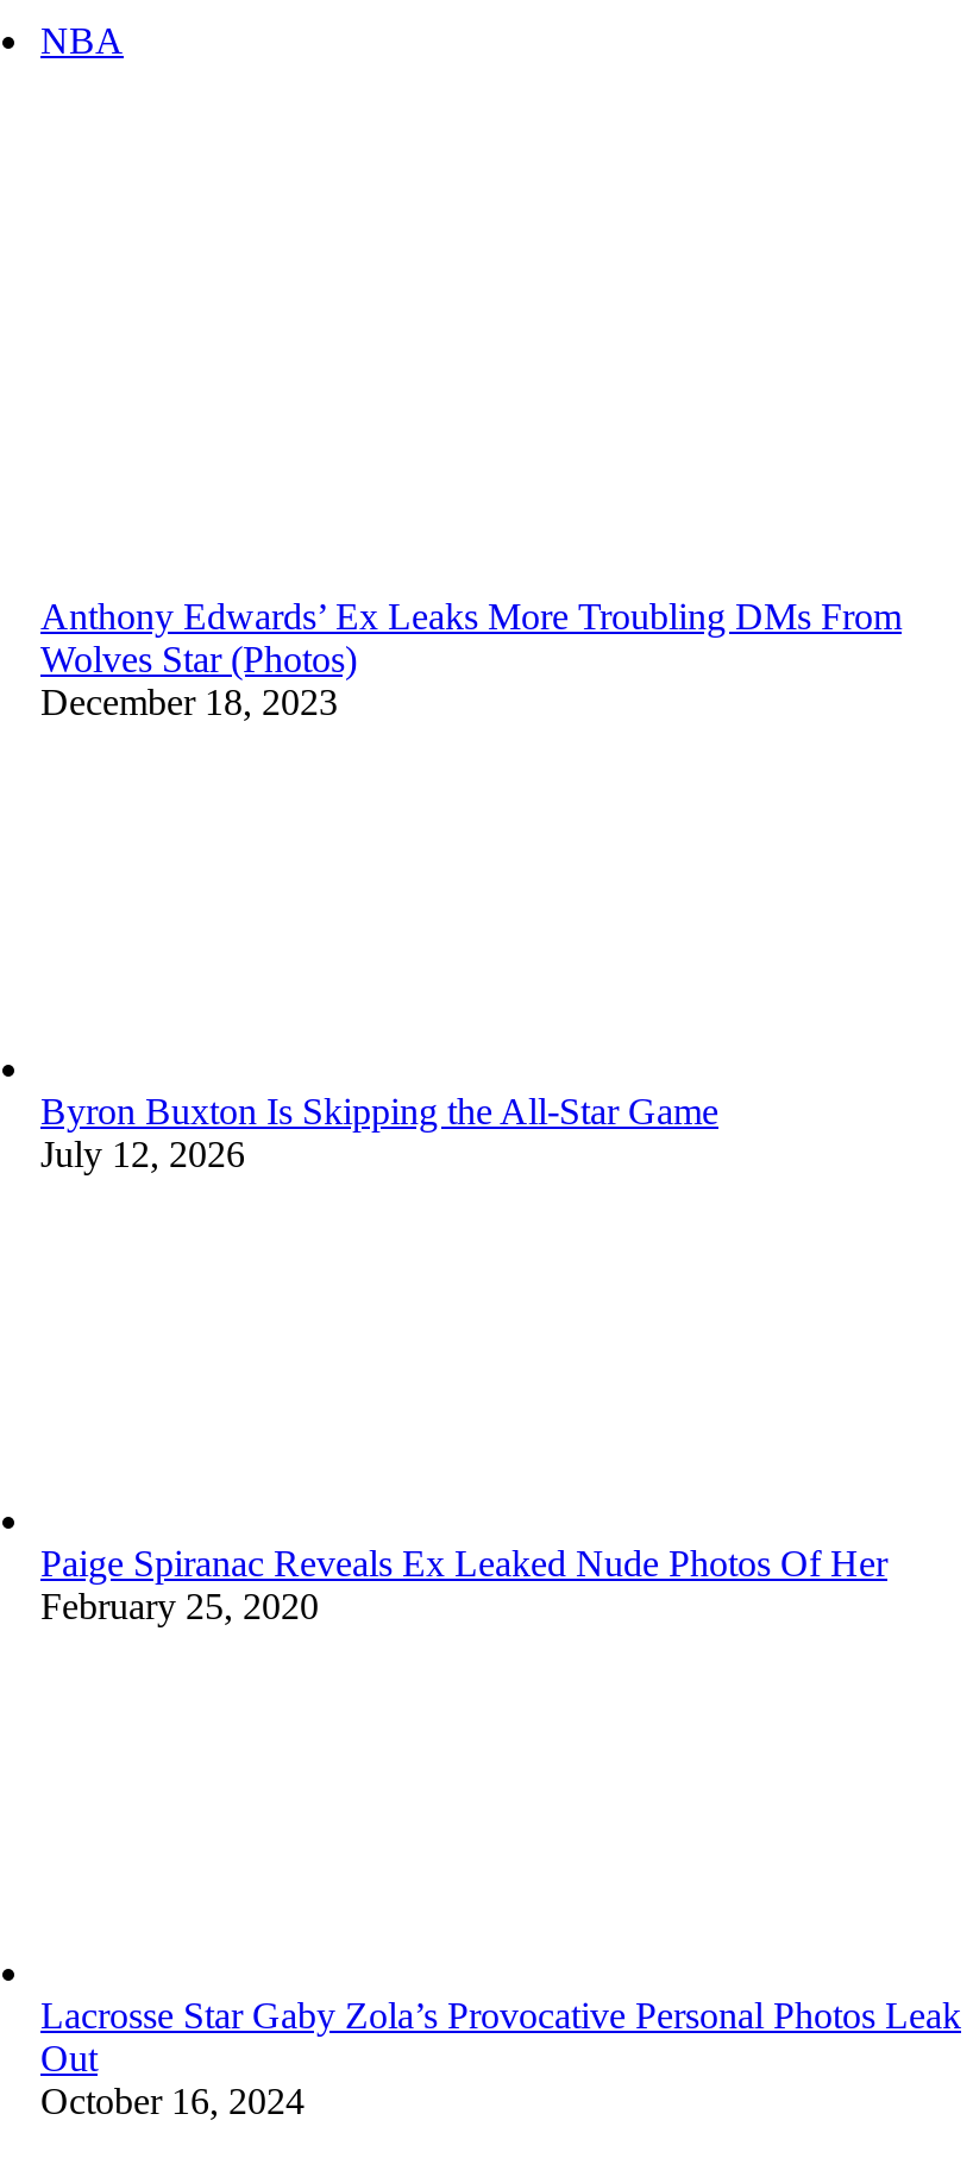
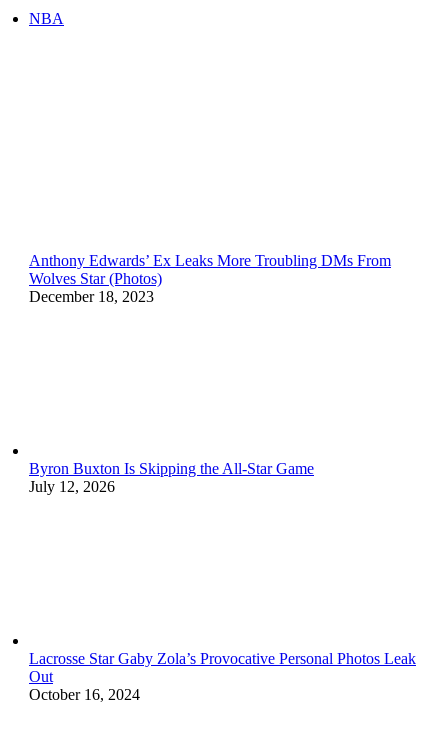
[40,1544,887,1627] Paige Spiranac Reveals Ex Leaked Nude Photos Of Her | February 25, 2020 -> none

